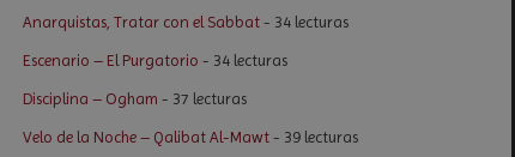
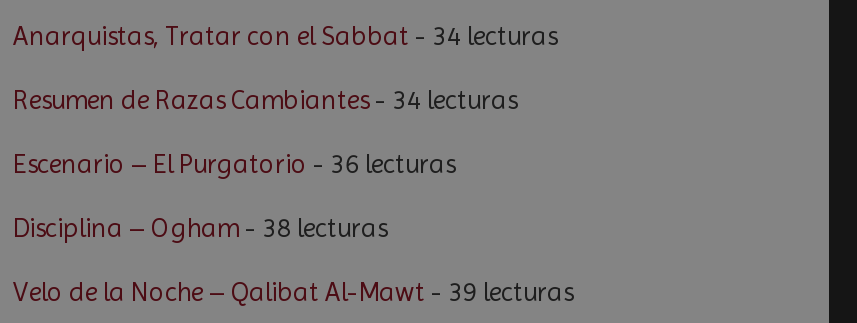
[23,51,287,108] Escenario – El Purgatorio - 34 lecturas | Disciplina – Ogham - 37 lecturas -> [13,85,517,243] Resumen de Razas Cambiantes - 34 lecturas | Escenario – El Purgatorio - 36 lecturas | Disciplina – Ogham - 38 lecturas

